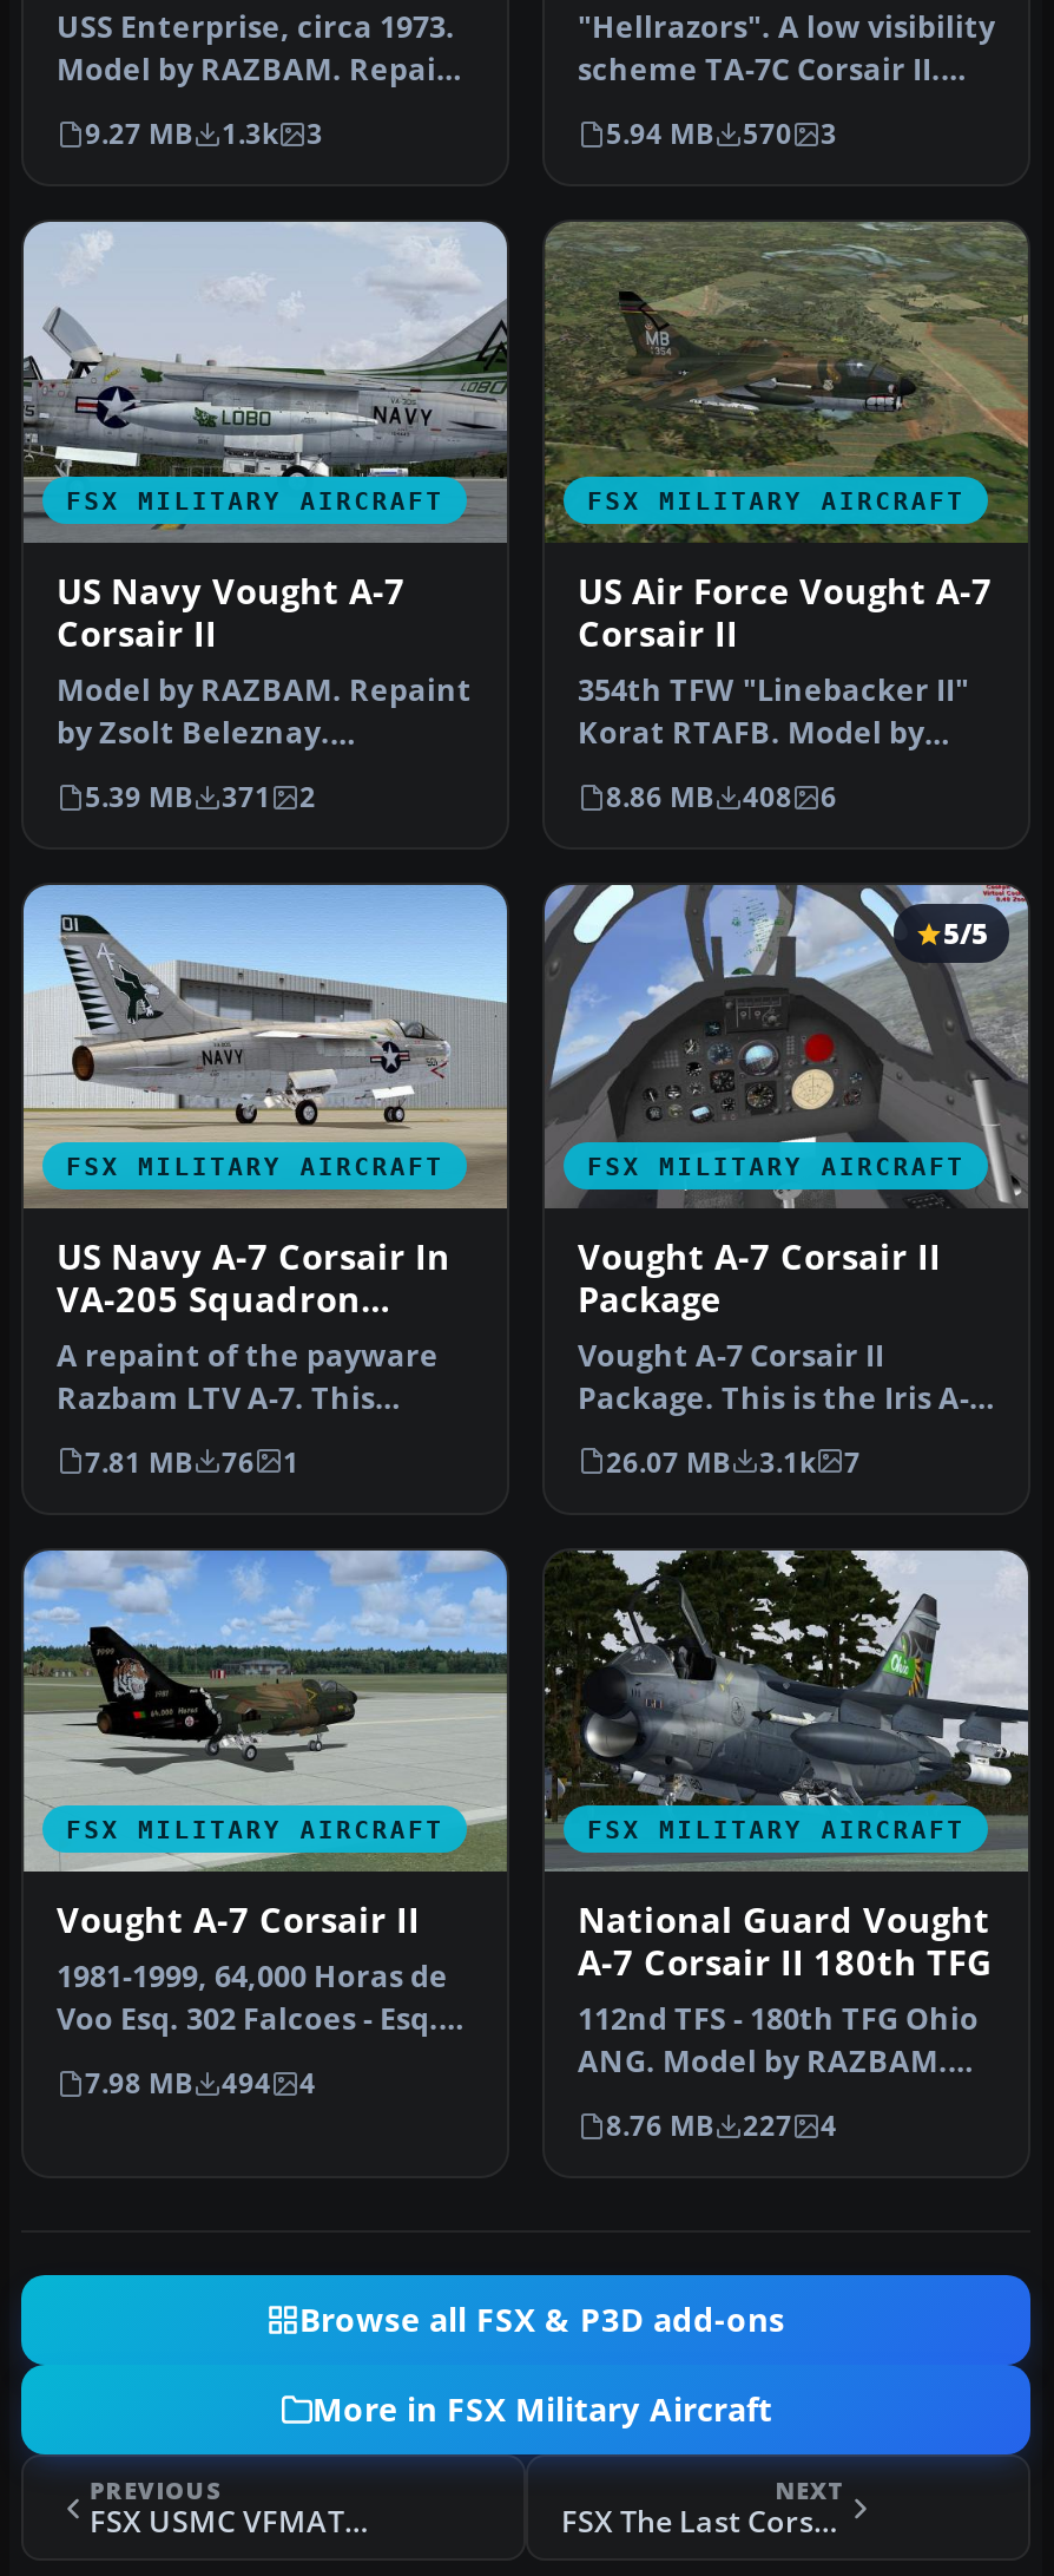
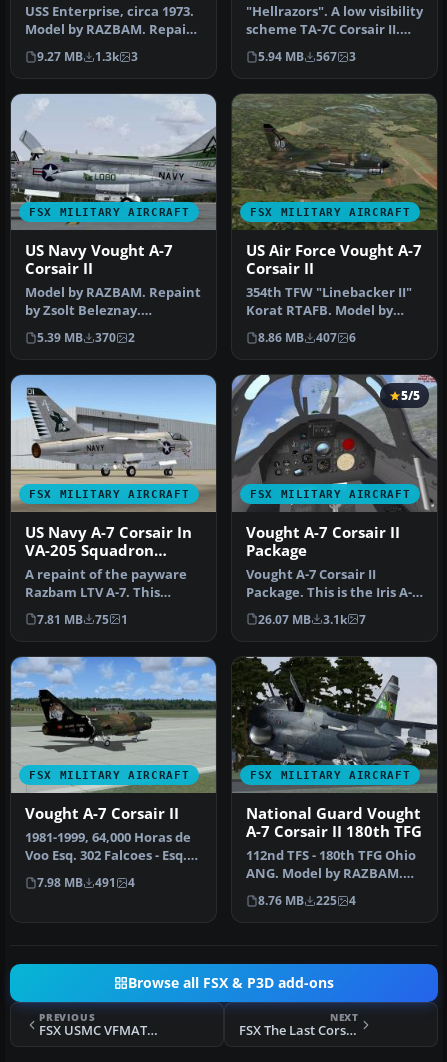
[606,116,837,151] 5.94 MB 570 3 -> [258,49,356,64] 5.94 MB 567 3
[85,780,316,815] 5.39 MB 371 2 -> [37,330,135,345] 5.39 MB 370 2
[606,780,837,815] 8.86 MB 408 6 -> [258,330,356,345] 8.86 MB 407 6
[85,1444,299,1479] 7.81 MB 76 1 -> [37,612,128,627] 7.81 MB 75 1
[85,2066,316,2101] 7.98 MB 494 4 -> [37,875,135,890] 7.98 MB 491 4
[606,2108,837,2143] 8.76 MB 227 4 -> [258,893,356,908] 8.76 MB 225 4
[312,2389,772,2431] More in FSX Military Aircraft -> none

